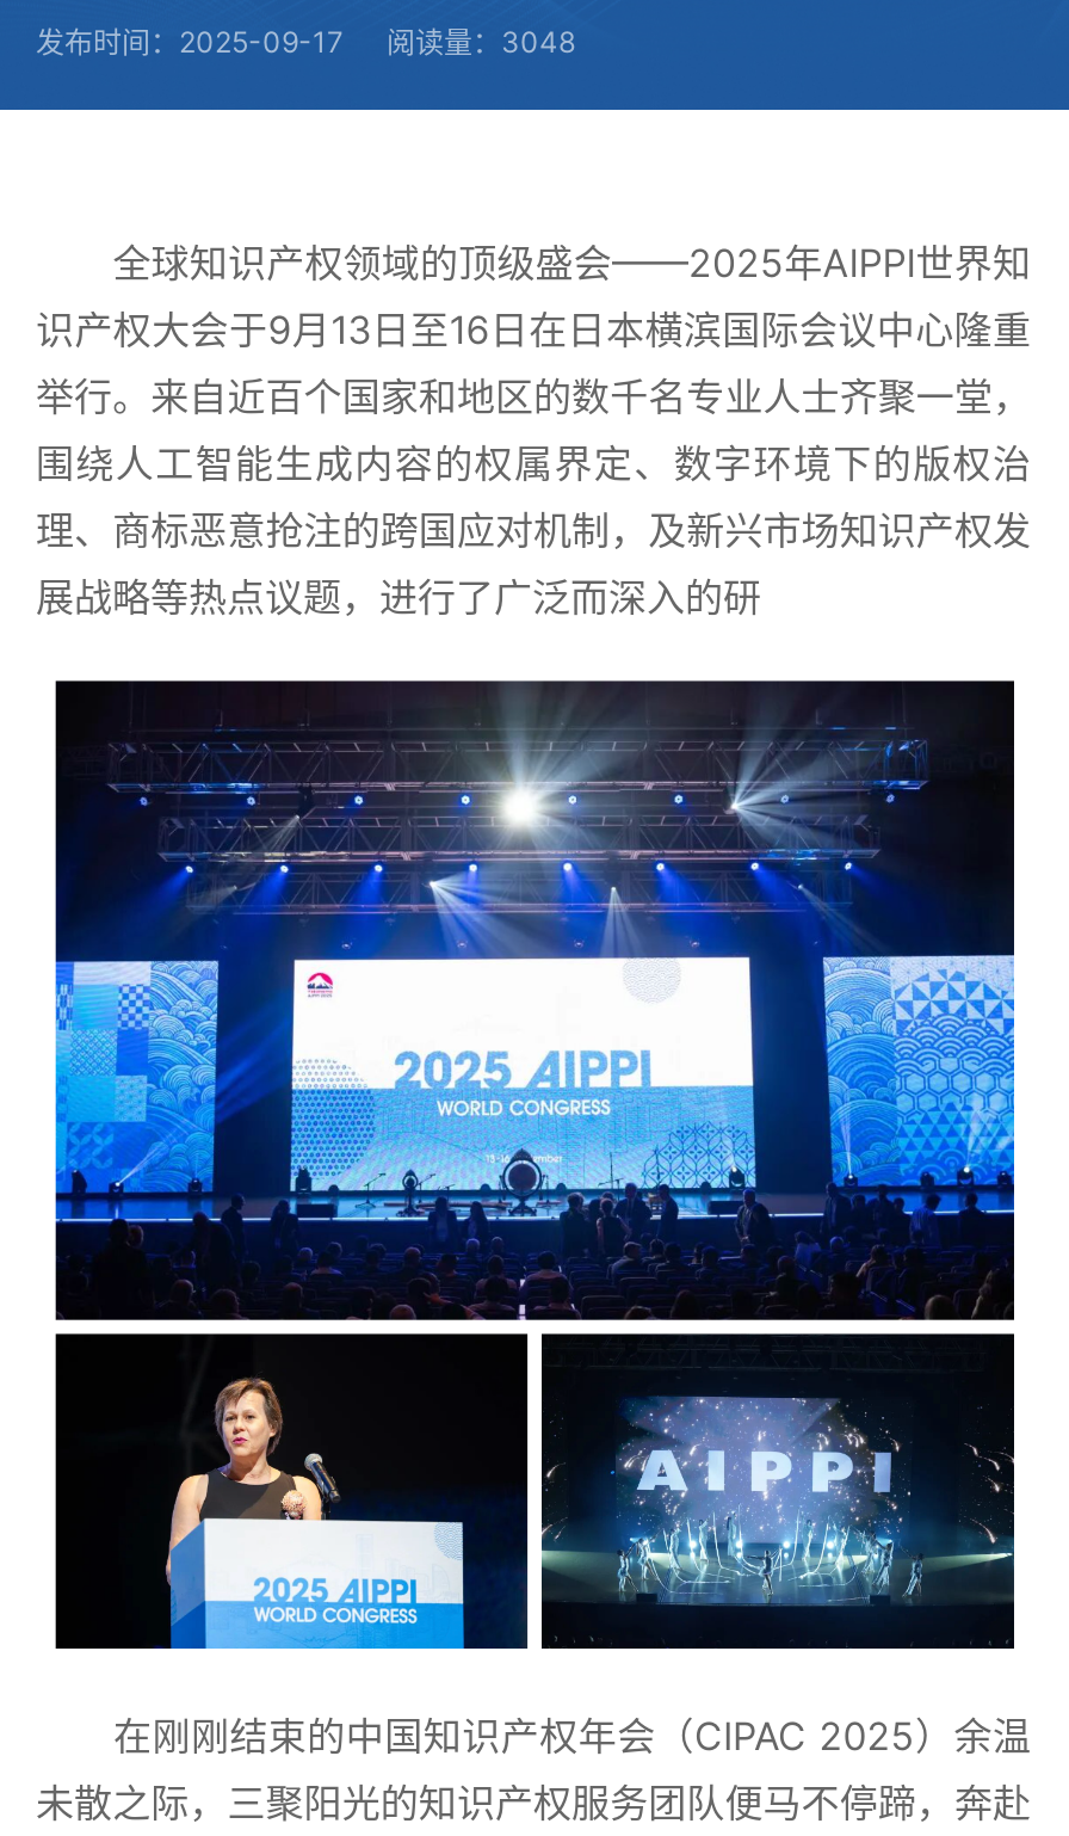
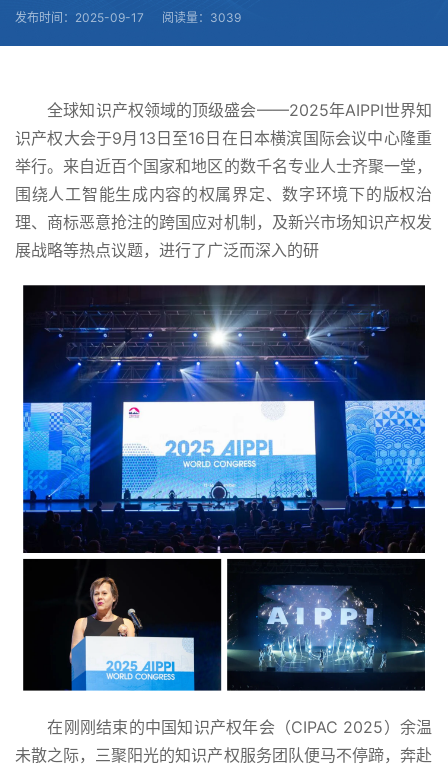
[36,24,575,60] 发布时间：2025-09-17 阅读量：3048 -> [15,10,241,25] 发布时间：2025-09-17 阅读量：3039

